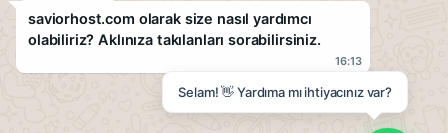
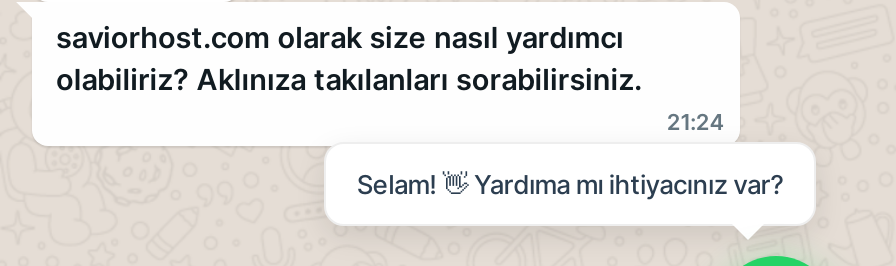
[335,54,362,68] 16:13 -> [667,108,723,136] 21:24

